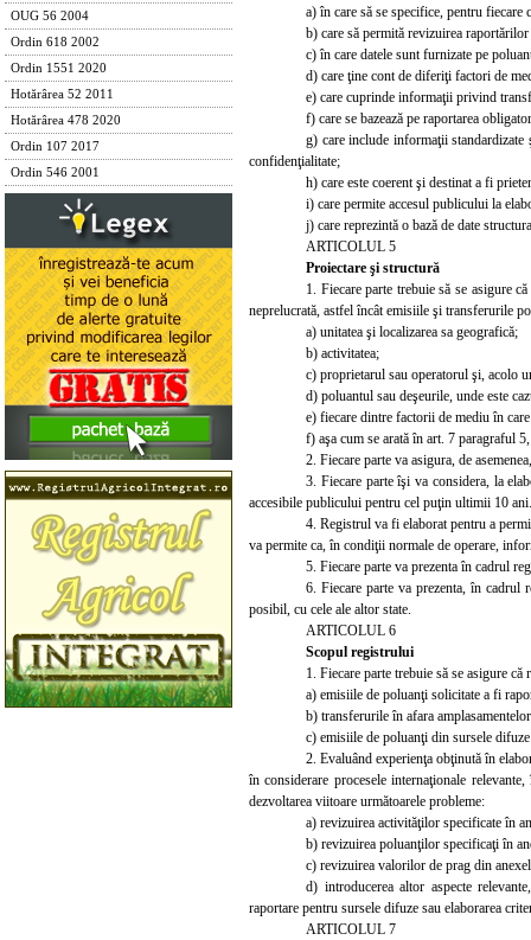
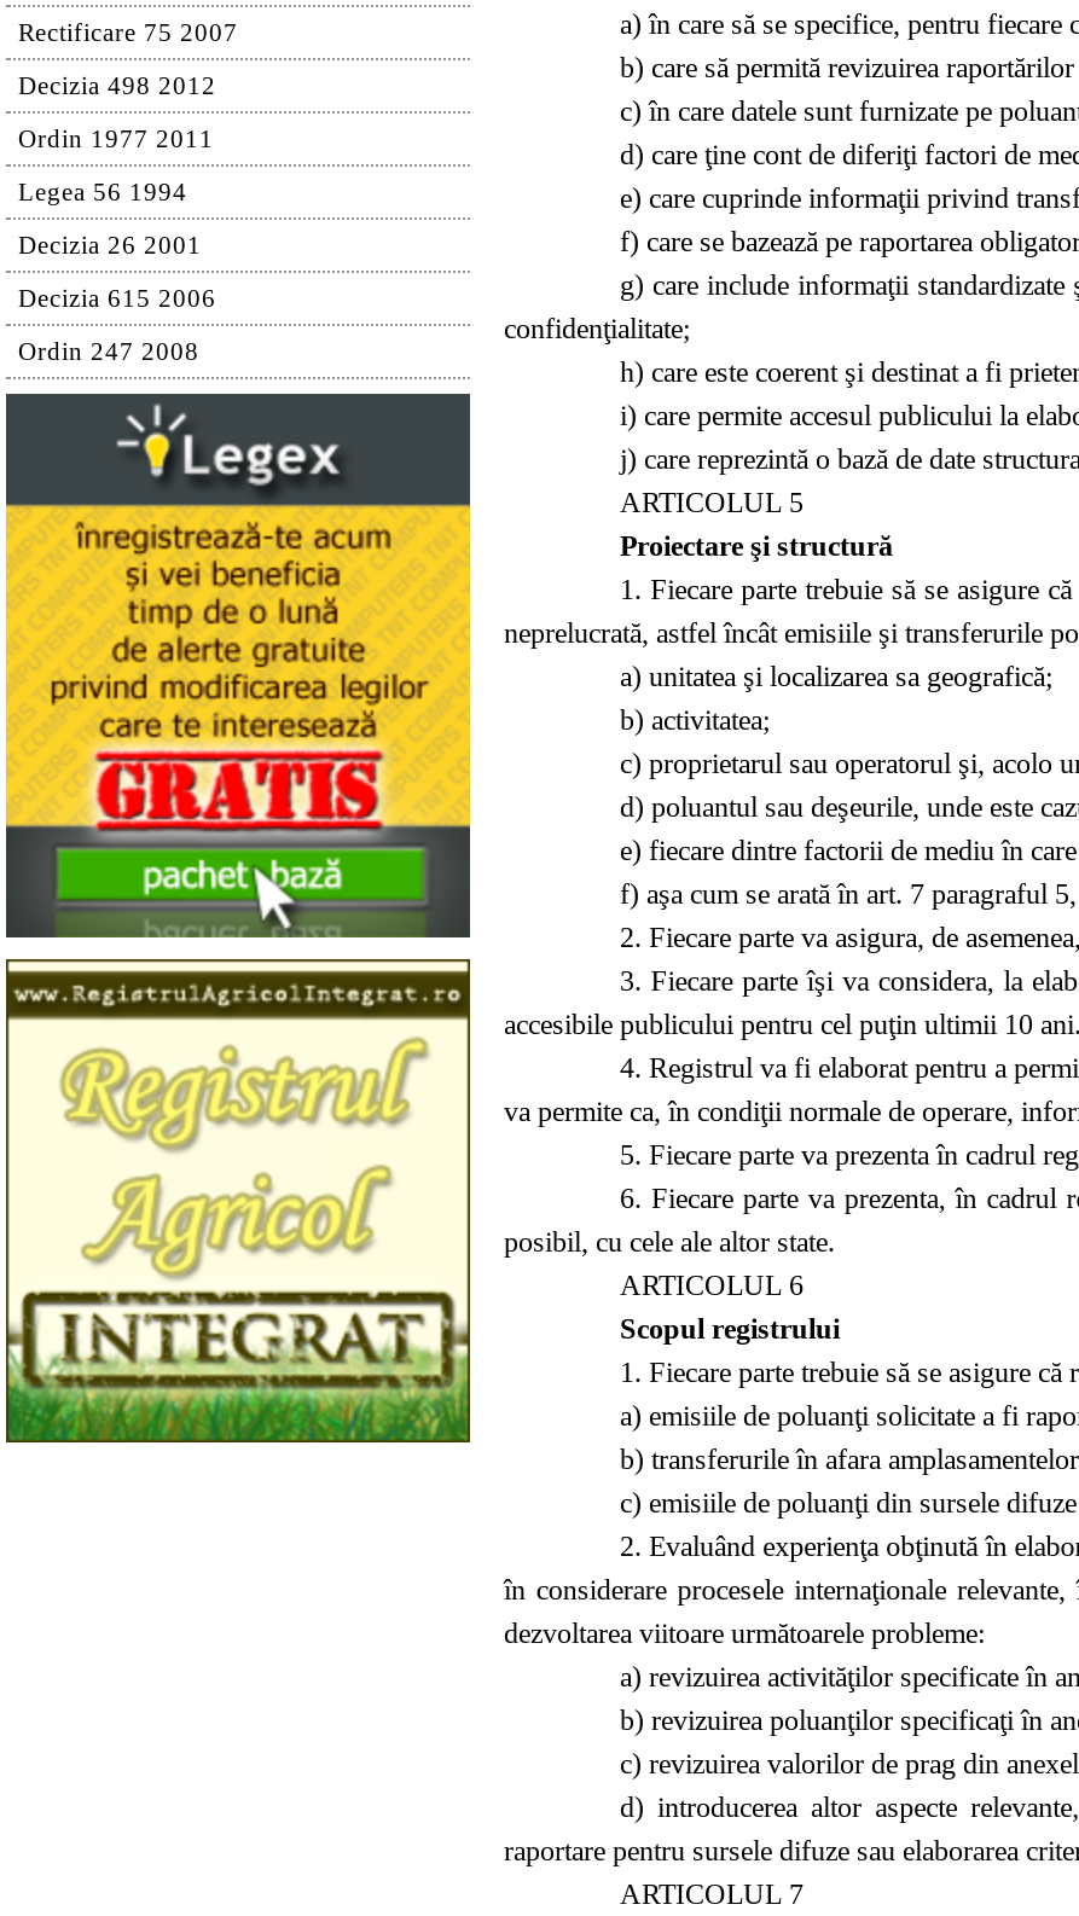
[11,9,89,23] OUG 56 2004 -> [18,19,238,46] Rectificare 75 2007
[11,36,100,49] Ordin 618 2002 -> [18,72,216,99] Decizia 498 2012
[11,62,107,75] Ordin 1551 2020 -> [18,126,214,152] Ordin 1977 2011
[11,88,114,101] Hotărârea 52 2011 -> [18,179,187,205] Legea 56 1994
[11,114,121,127] Hotărârea 478 2020 -> [18,232,202,259] Decizia 26 2001
[11,140,100,153] Ordin 107 2017 -> [18,285,216,312] Decizia 615 2006
[11,166,100,179] Ordin 546 2001 -> [18,338,199,365] Ordin 247 2008

